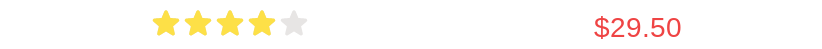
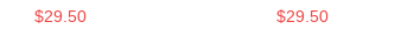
none -> [34,7,87,25] $29.50

